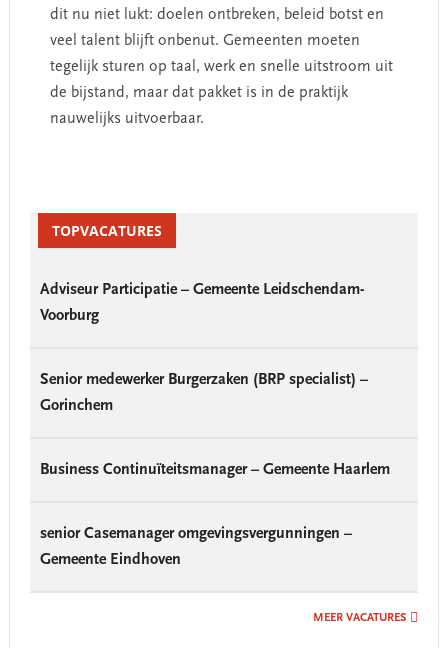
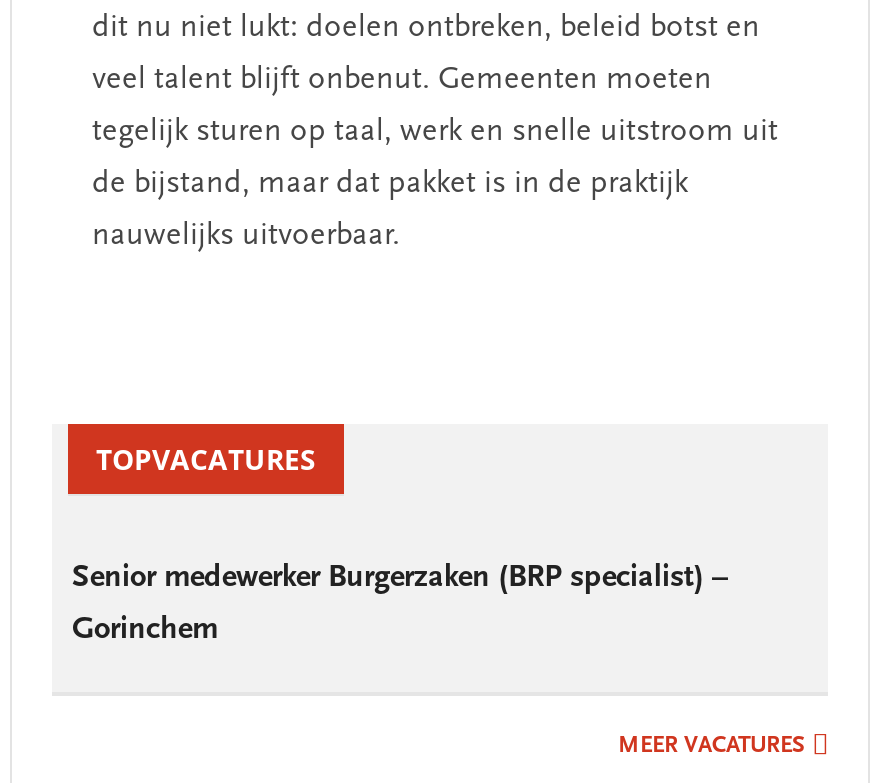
[40,282,364,324] Adviseur Participatie – Gemeente Leidschendam- | Voorburg -> none
[40,462,390,478] Business Continuïteitsmanager – Gemeente Haarlem -> none
[40,526,352,568] senior Casemanager omgevingsvergunningen – | Gemeente Eindhoven -> none

